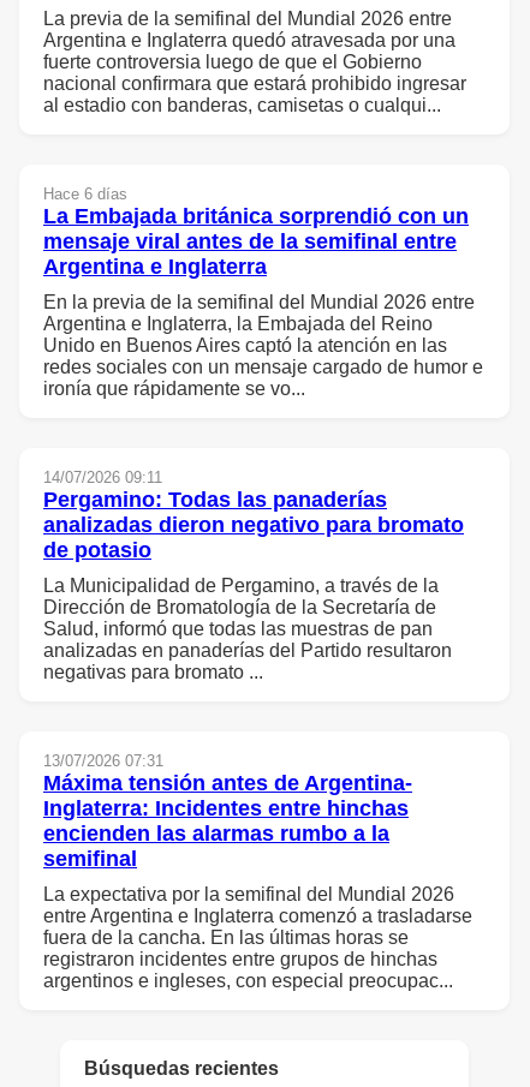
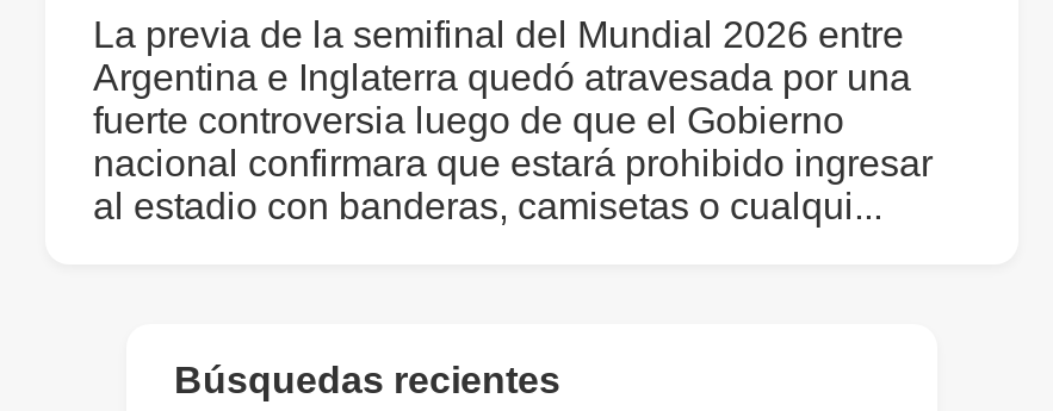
[43,185,483,399] Hace 6 días | La Embajada británica sorprendió con un | mensaje viral antes de la semifinal entre | Argentina e Inglaterra | En la previa de la semifinal del Mundial 2026 entre | Argentina e Inglaterra, la Embajada del Reino | Unido en Buenos Aires captó la atención en las | redes sociales con un mensaje cargado de humor e | ironía que rápidamente se vo... -> none
[43,468,464,682] 14/07/2026 09:11 | Pergamino: Todas las panaderías | analizadas dieron negativo para bromato | de potasio | La Municipalidad de Pergamino, a través de la | Dirección de Bromatología de la Secretaría de | Salud, informó que todas las muestras de pan | analizadas en panaderías del Partido resultaron | negativas para bromato ... -> none
[43,752,472,991] 13/07/2026 07:31 | Máxima tensión antes de Argentina- | Inglaterra: Incidentes entre hinchas | encienden las alarmas rumbo a la | semifinal | La expectativa por la semifinal del Mundial 2026 | entre Argentina e Inglaterra comenzó a trasladarse | fuera de la cancha. En las últimas horas se | registraron incidentes entre grupos de hinchas | argentinos e ingleses, con especial preocupac... -> none

